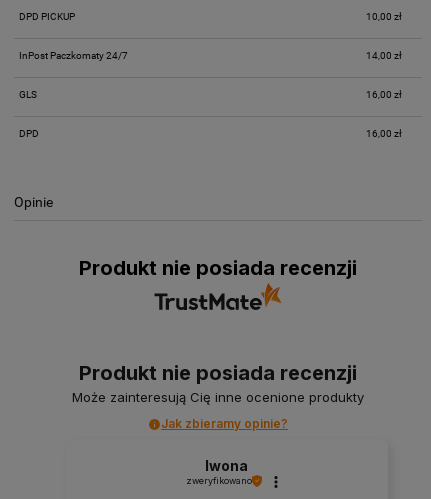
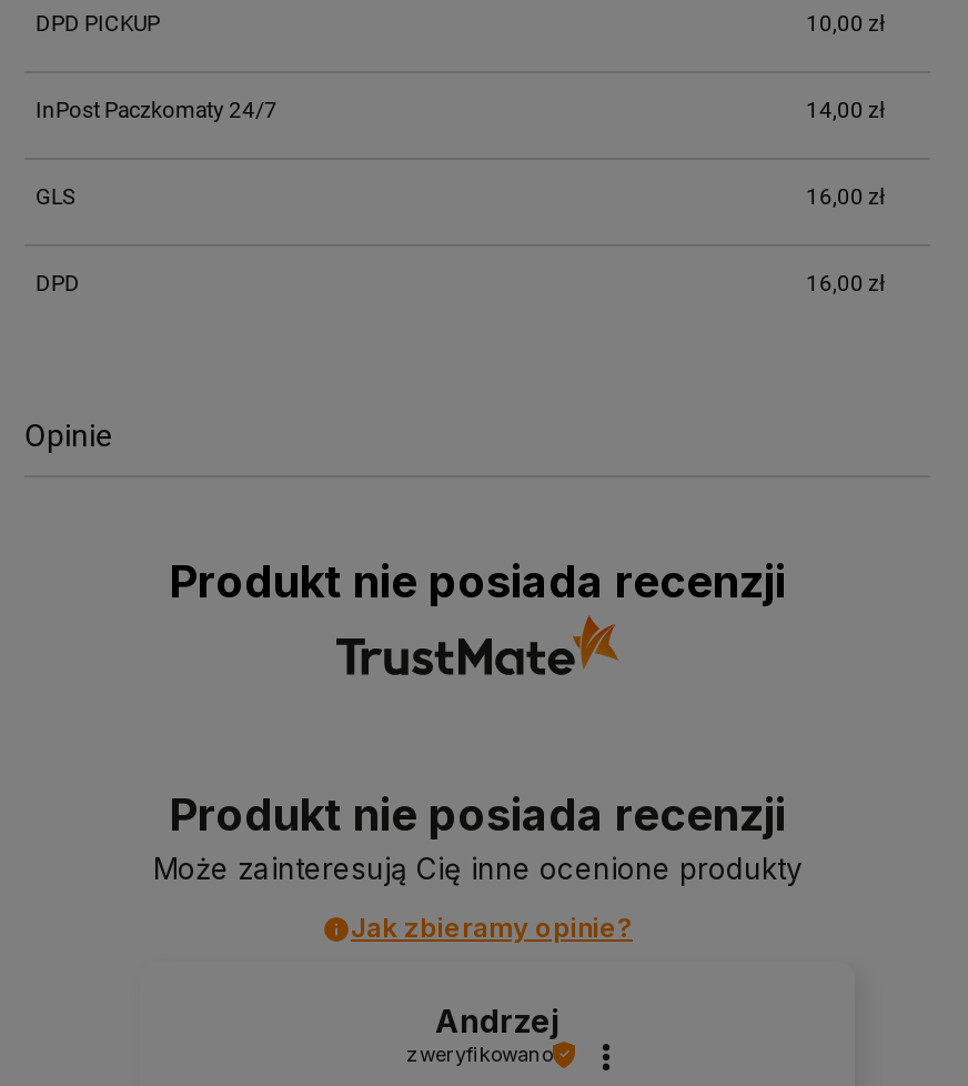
[205,457,248,474] Iwona -> [435,1003,559,1040] Andrzej

